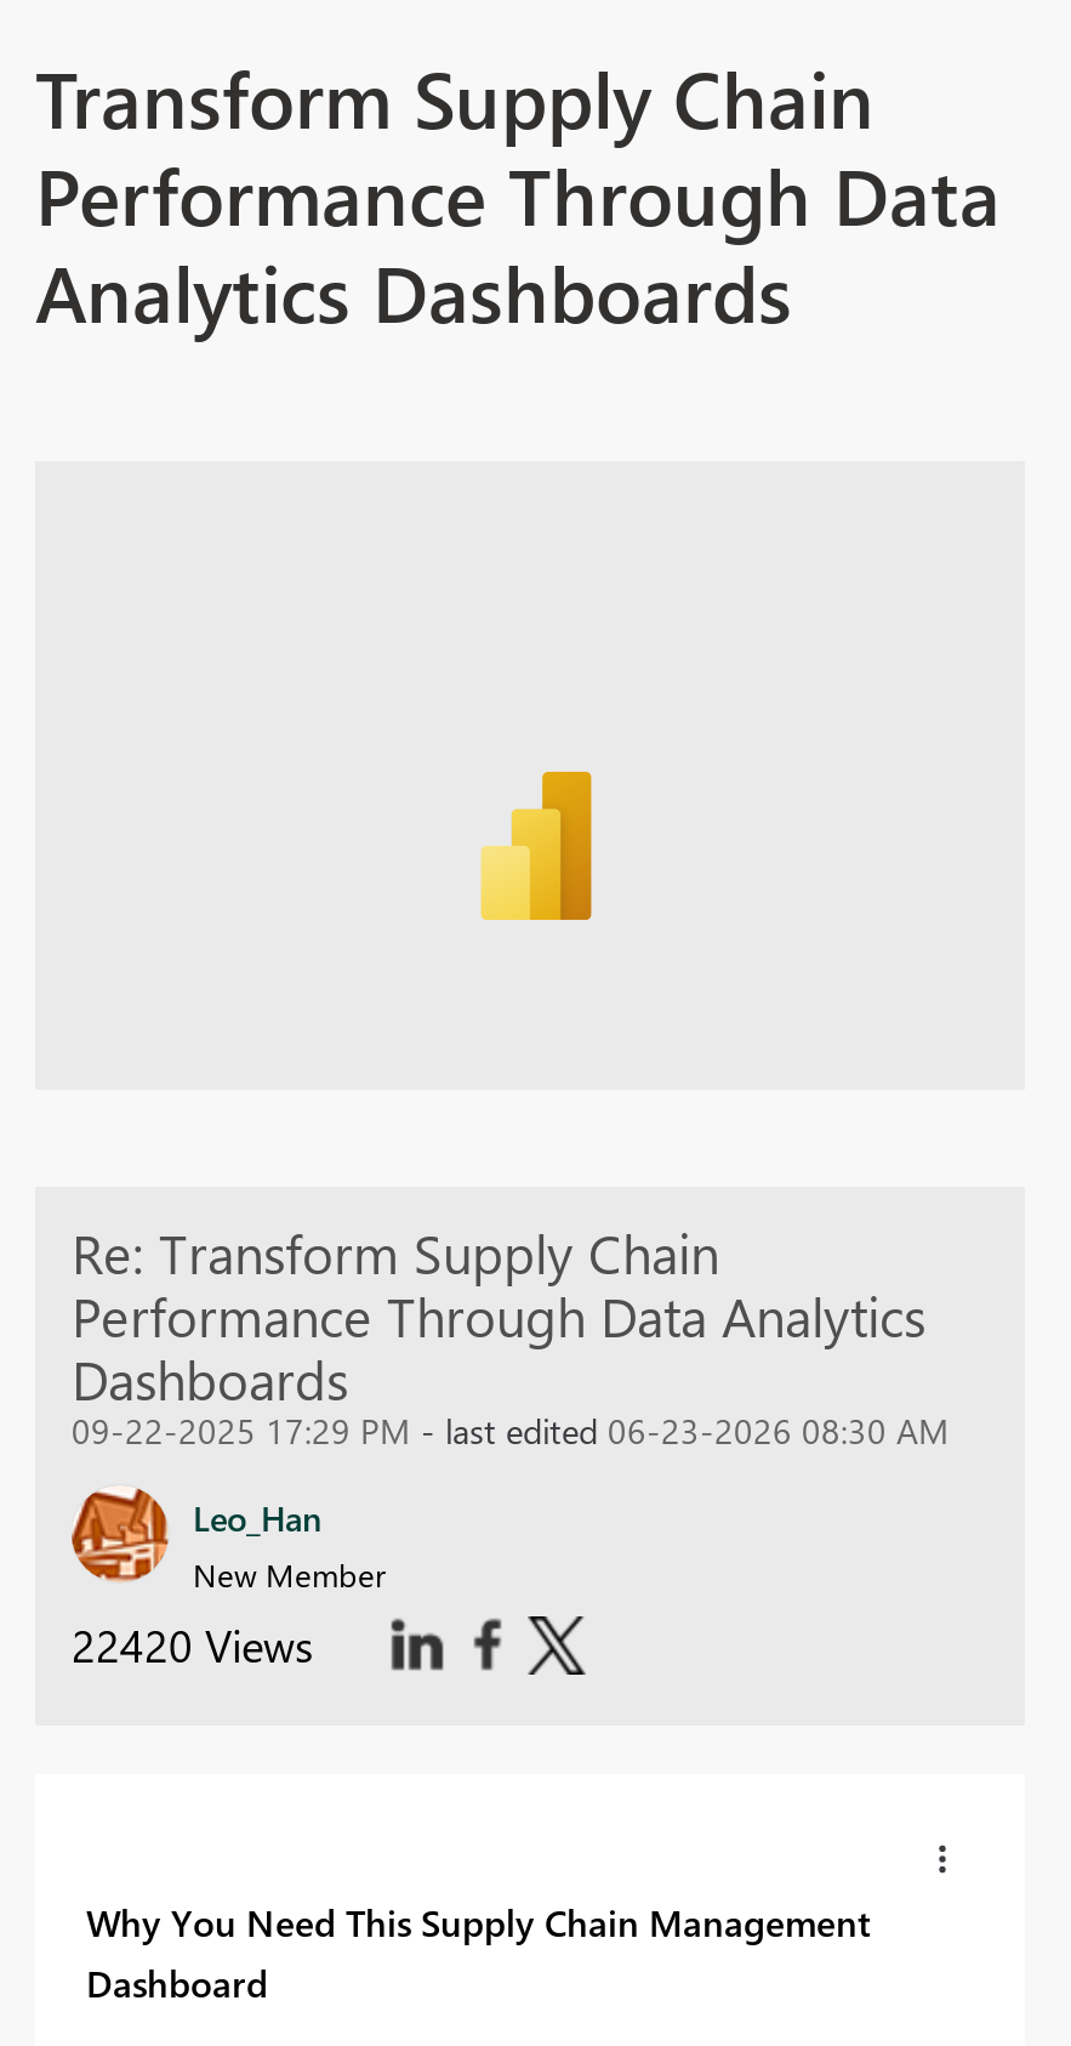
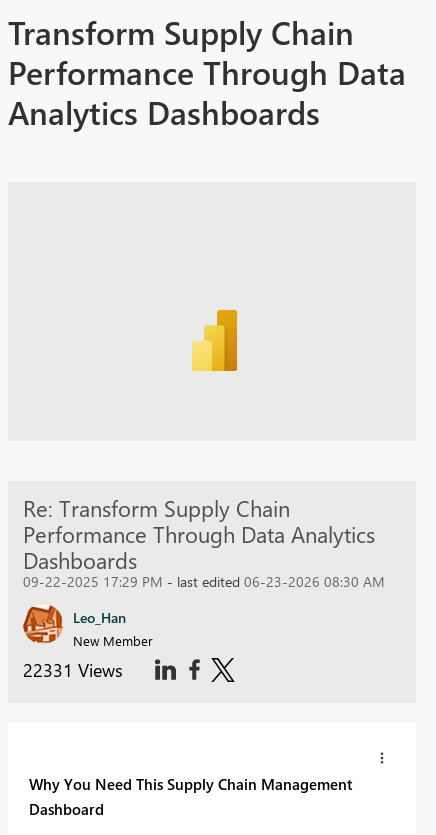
[72,1617,314,1675] 22420 Views -> [23,658,123,682] 22331 Views

